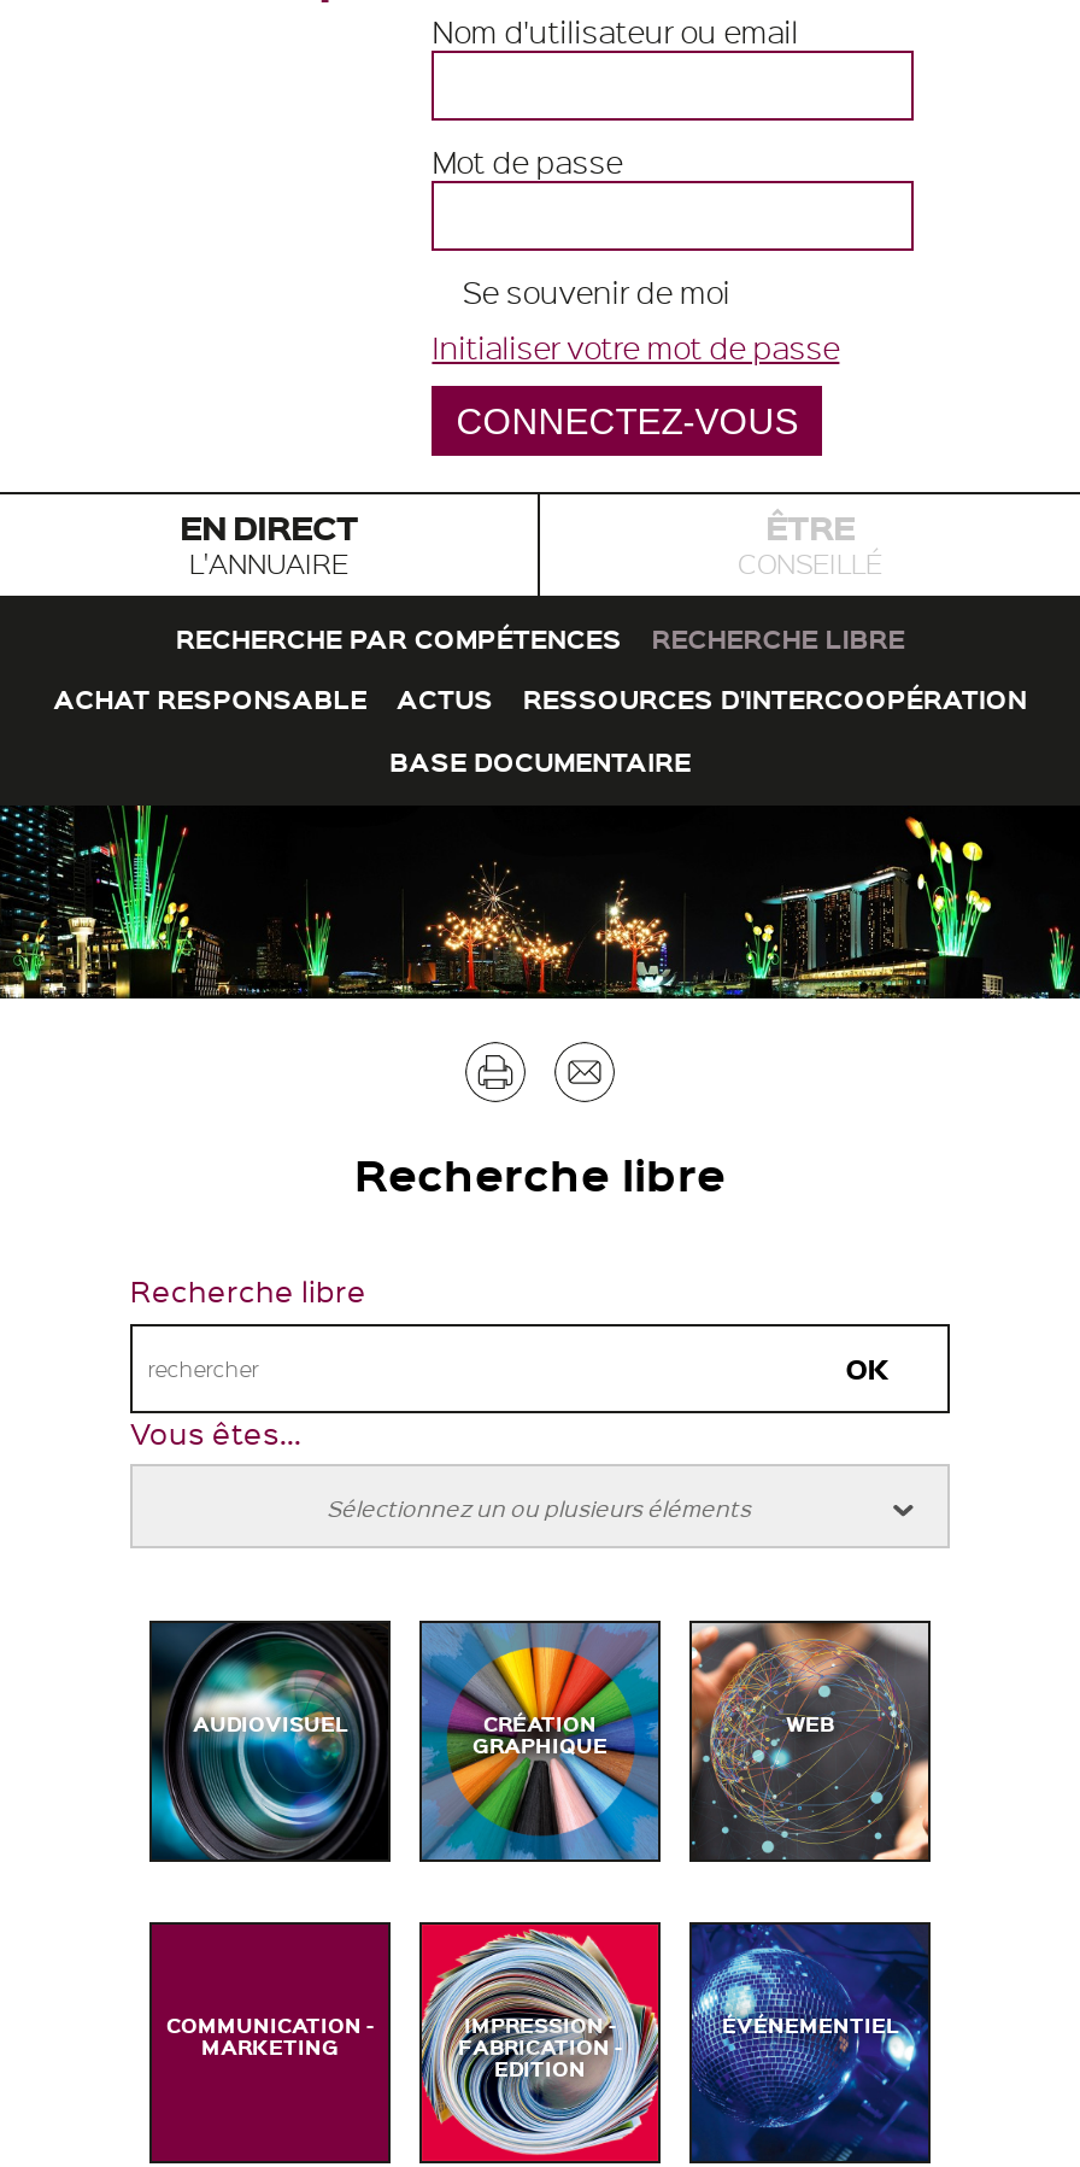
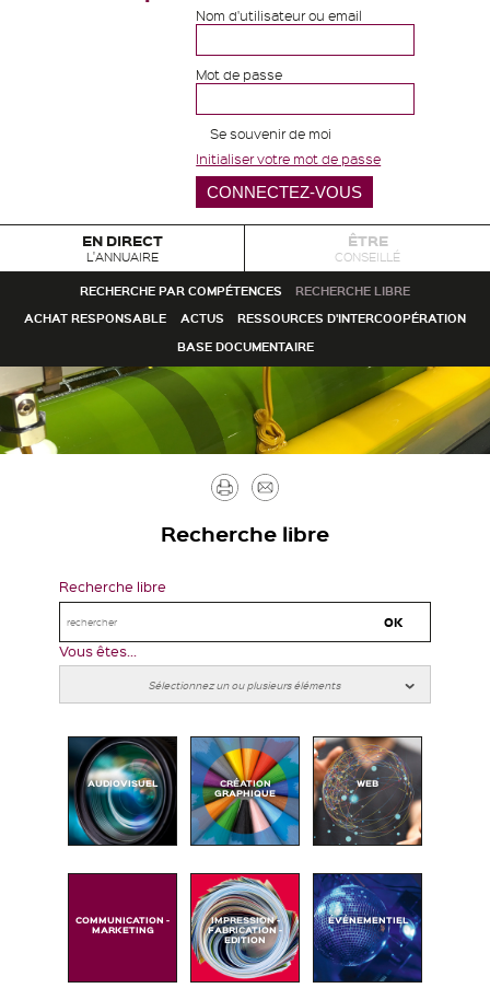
[7,806,1073,1001] [image] -> [3,365,487,455] [image]

